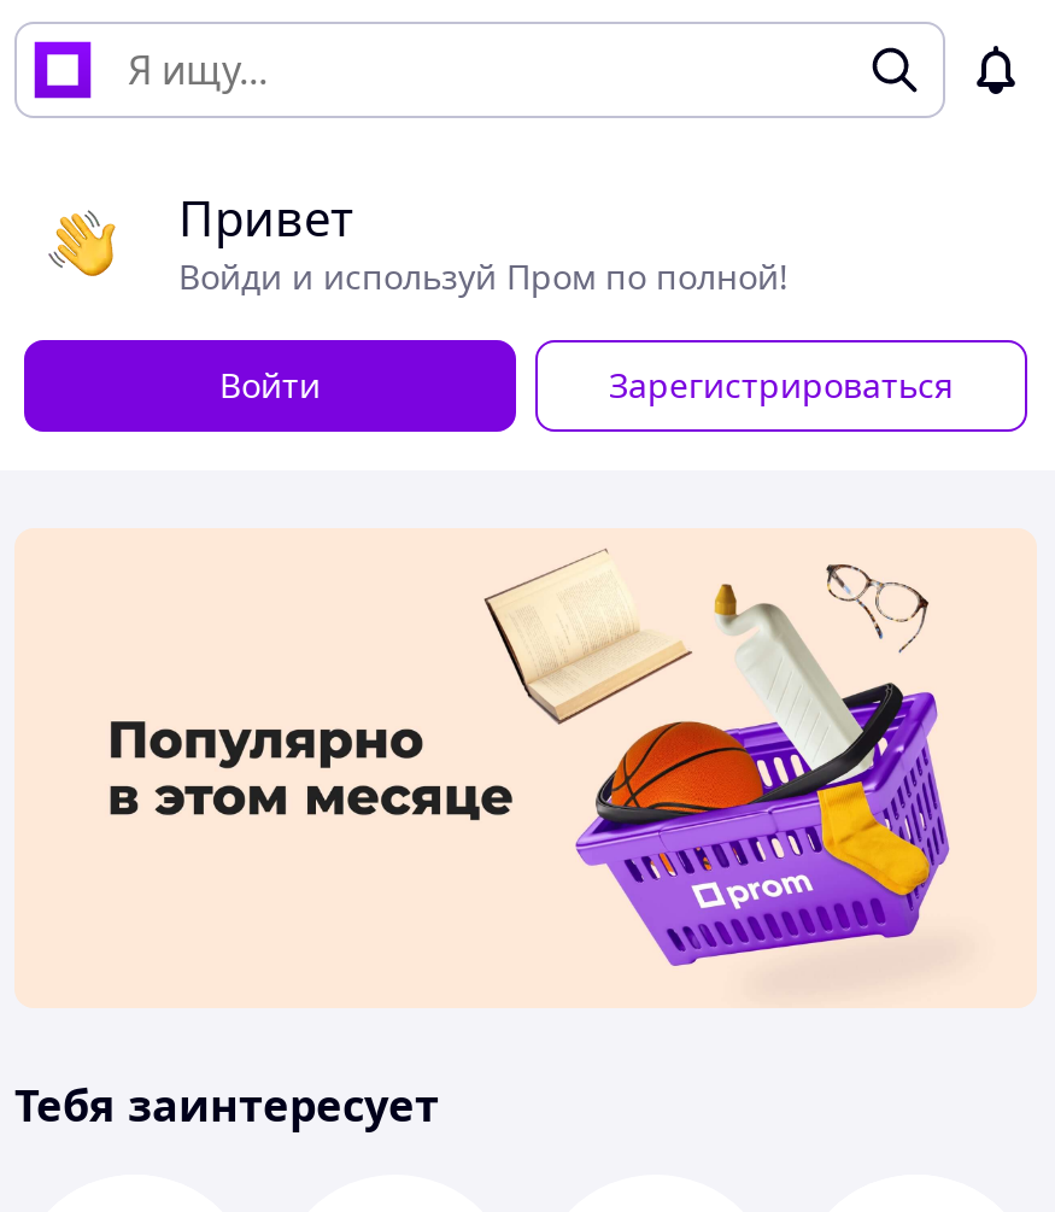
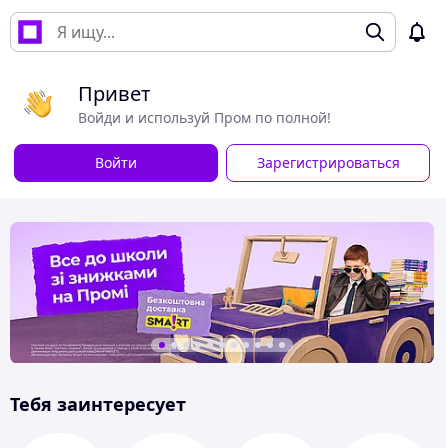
[17,531,1035,1008] [image] -> [9,222,435,364] [image]

